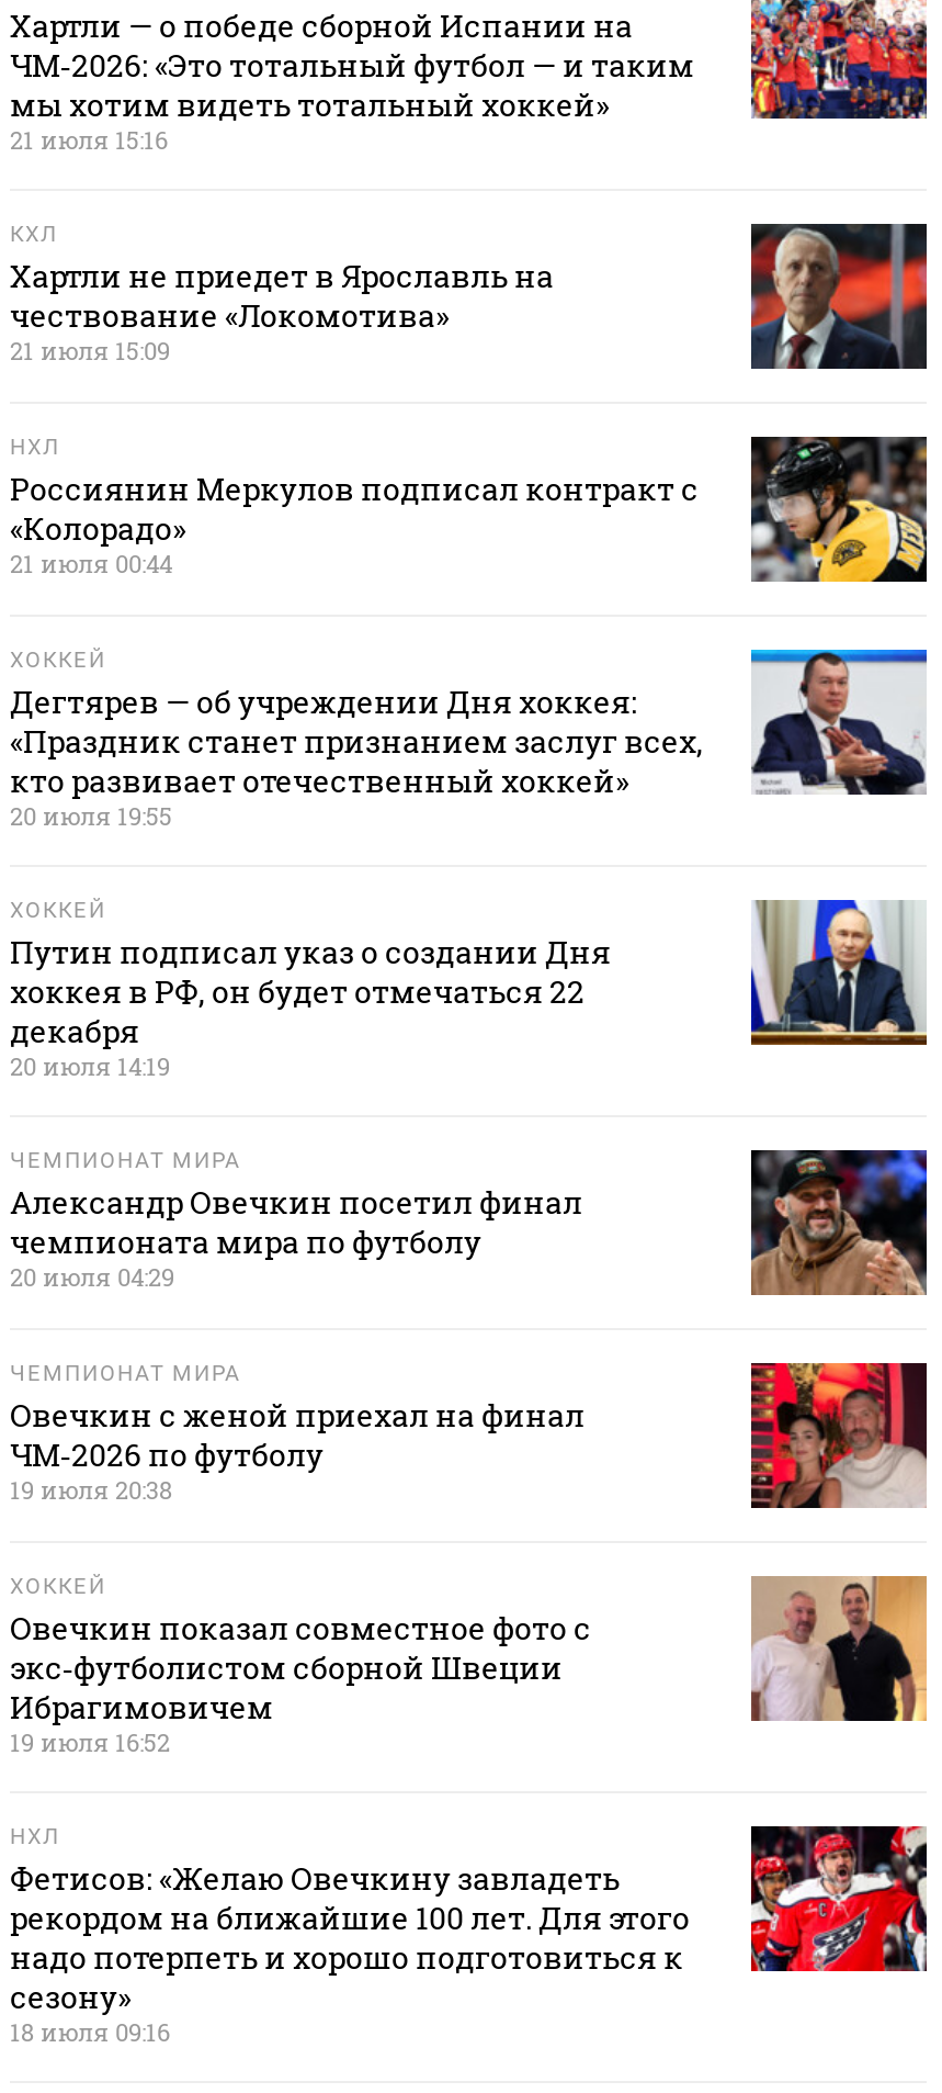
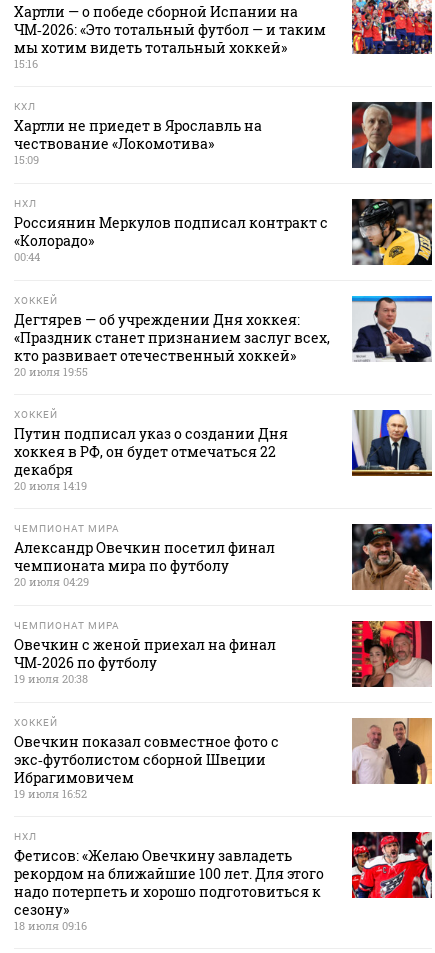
[10,123,168,156] 21 июля 15:16 -> [14,56,38,71] 15:16
[10,334,170,367] 21 июля 15:09 -> [14,152,39,167] 15:09
[10,547,172,580] 21 июля 00:44 -> [14,249,40,264] 00:44

